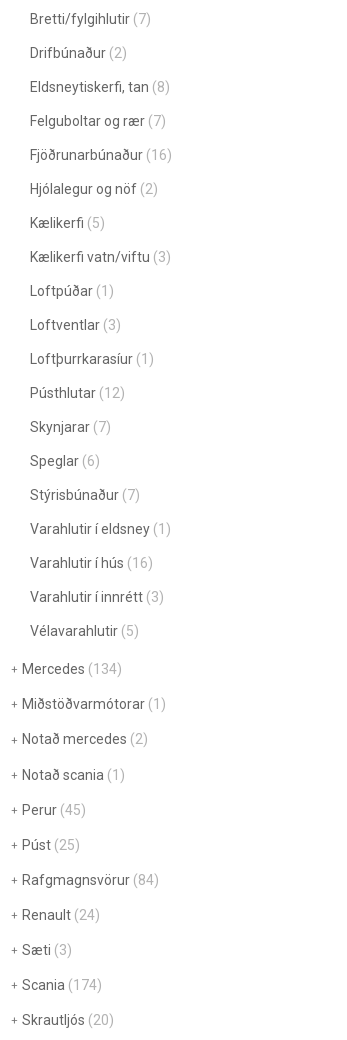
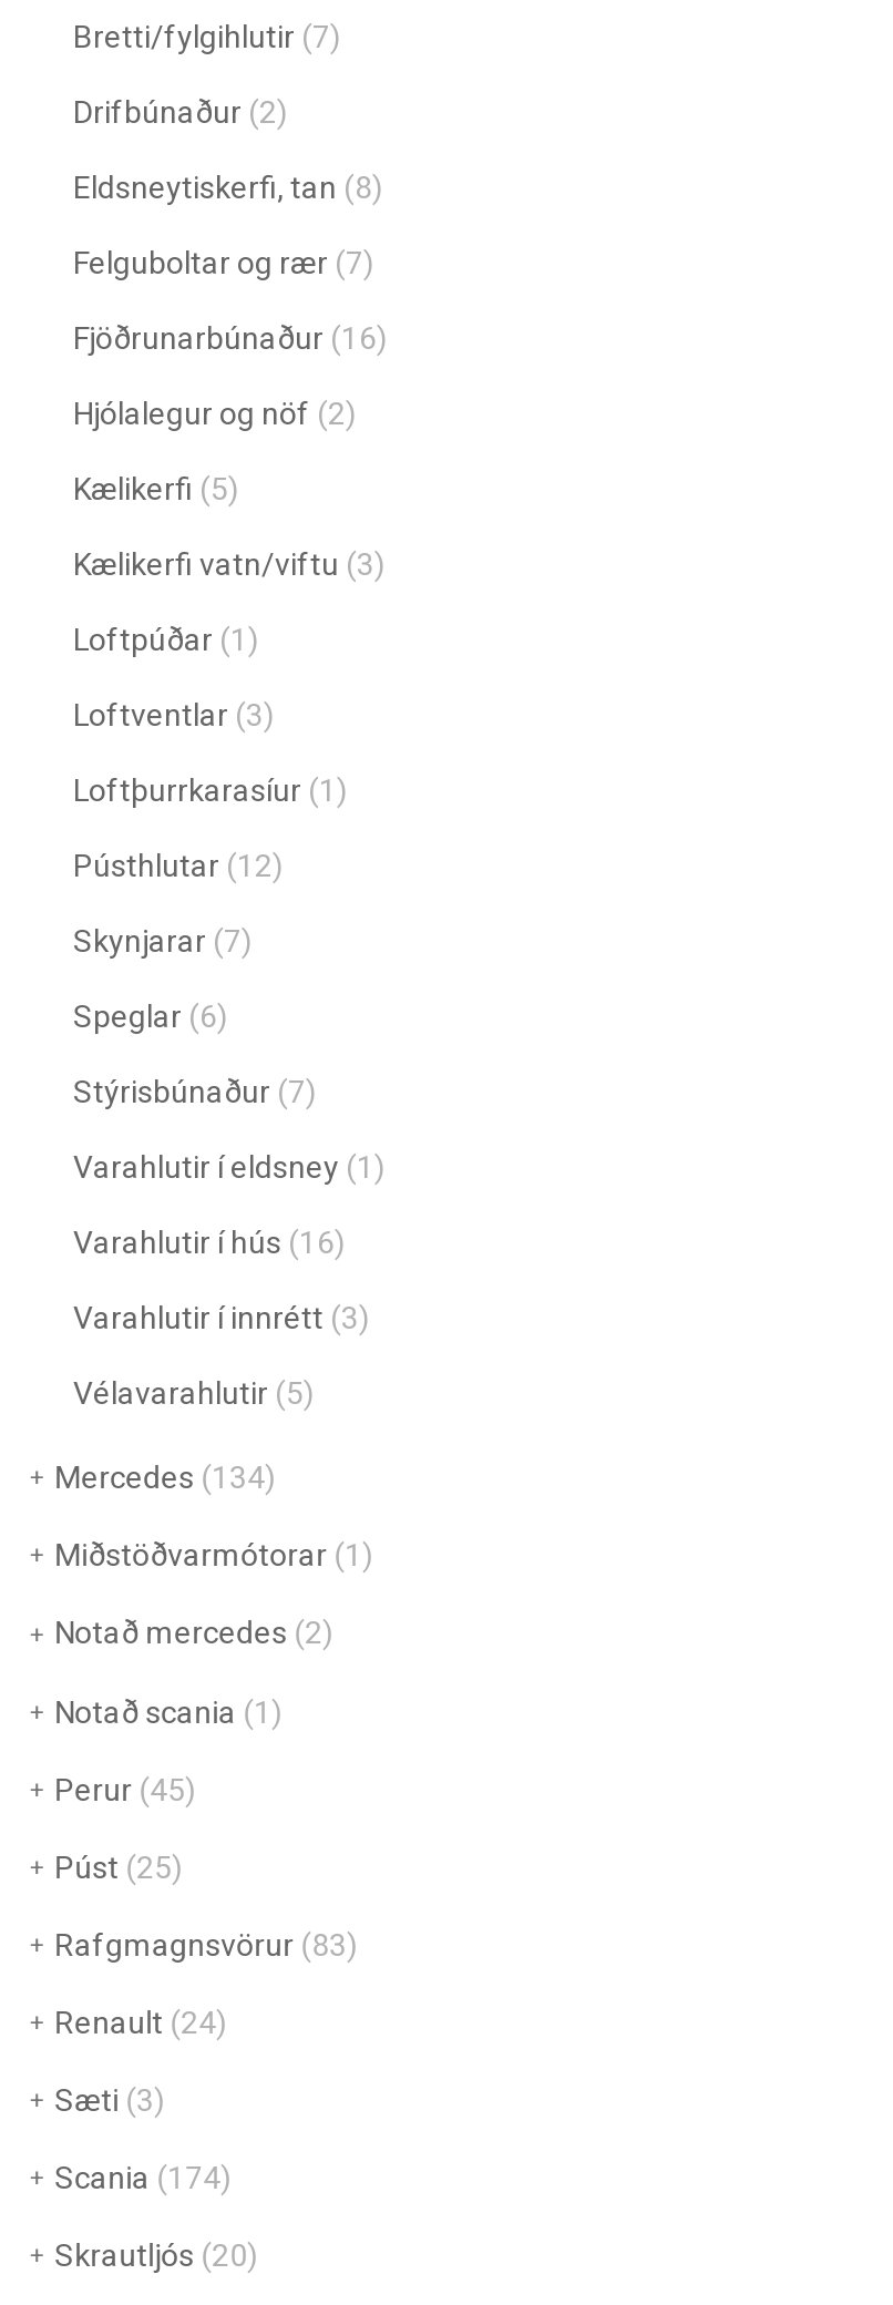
[22,872,159,888] Rafgmagnsvörur (84) -> [55,1927,358,1962] Rafgmagnsvörur (83)

